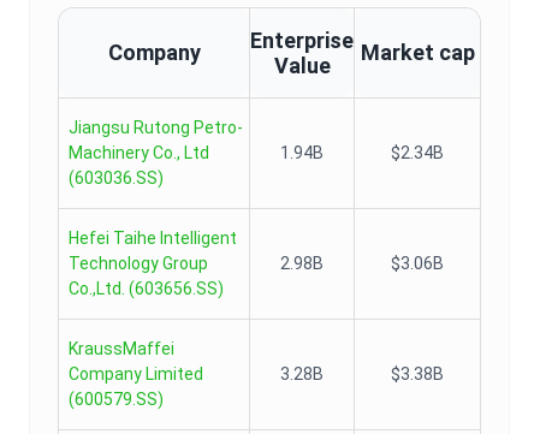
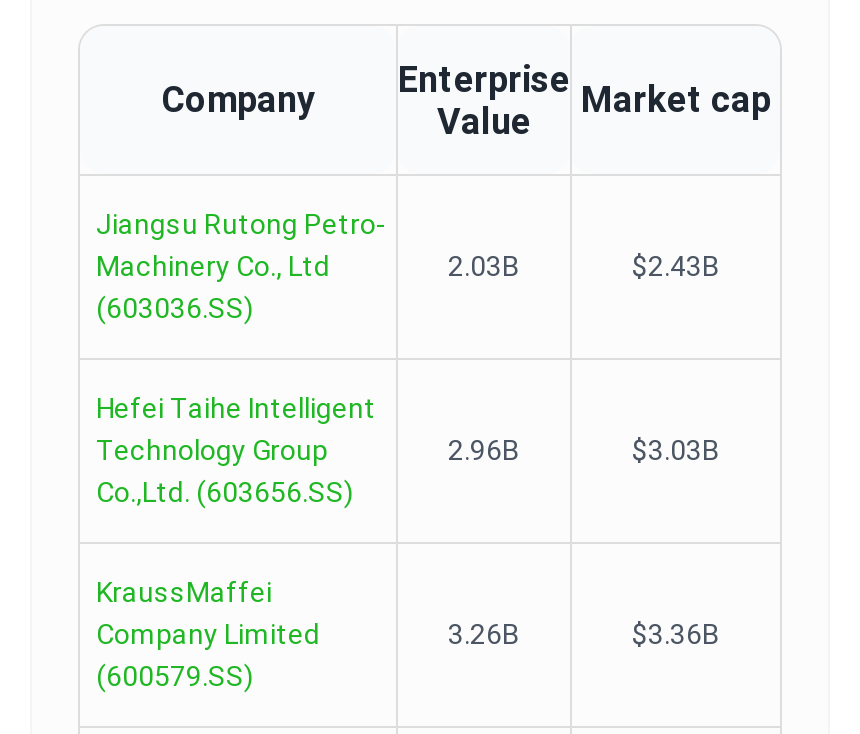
[280,143,444,162] 1.94B | $2.34B -> [448,250,720,282] 2.03B | $2.43B
[280,254,444,273] 2.98B | $3.06B -> [448,434,720,466] 2.96B | $3.03B
[280,364,444,384] 3.28B | $3.38B -> [448,618,720,650] 3.26B | $3.36B

